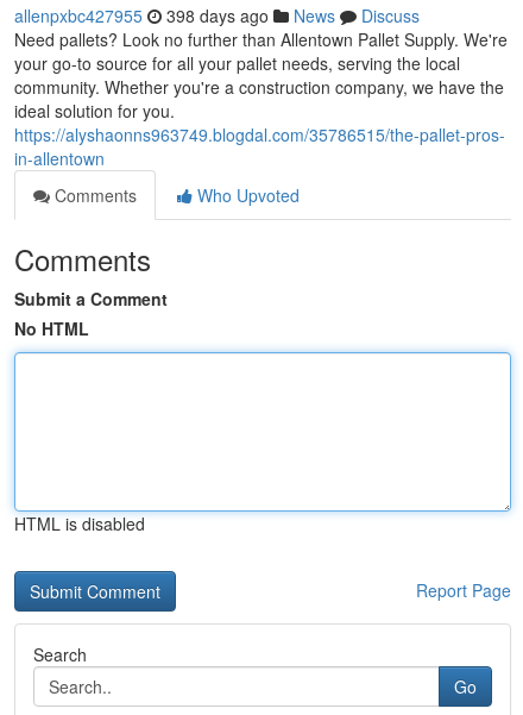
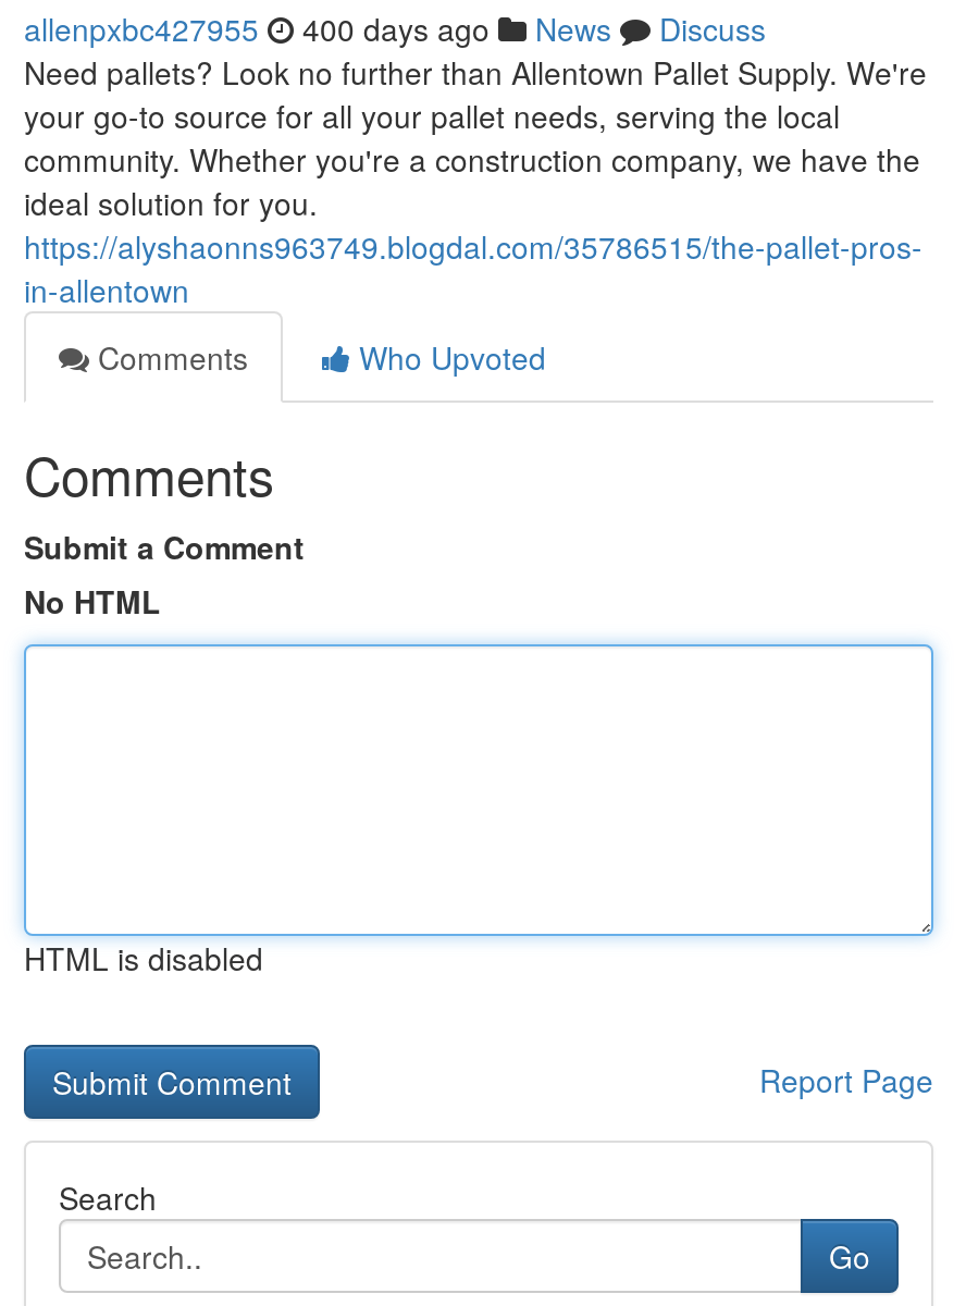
[14,4,420,27] allenpxbc427955 398 days ago News Discuss -> [24,7,766,50] allenpxbc427955 400 days ago News Discuss

